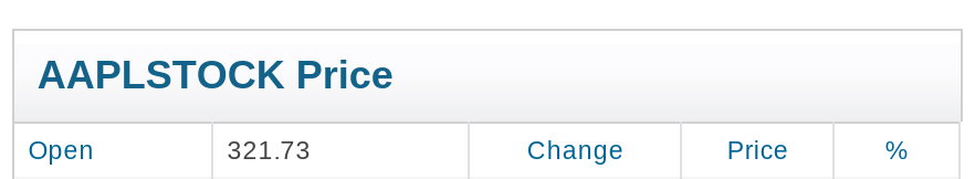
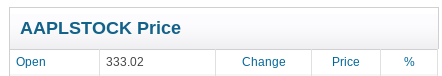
[227,135,311,164] 321.73 -> [106,55,144,68] 333.02

